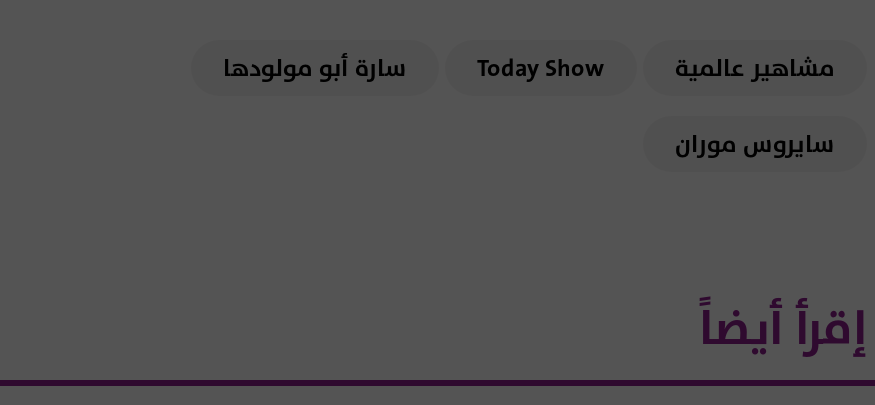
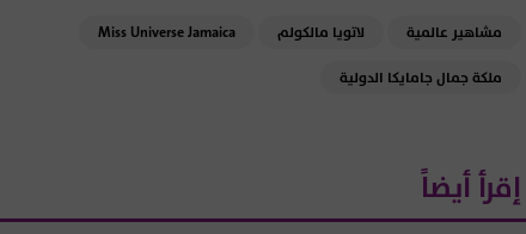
[223,48,605,88] Today Show | سارة أبو مولودها -> [98,21,365,44] لاتويا مالكولم | Miss Universe Jamaica
[675,124,835,164] سايروس موران -> [340,66,502,90] ملكة جمال جامايكا الدولية

